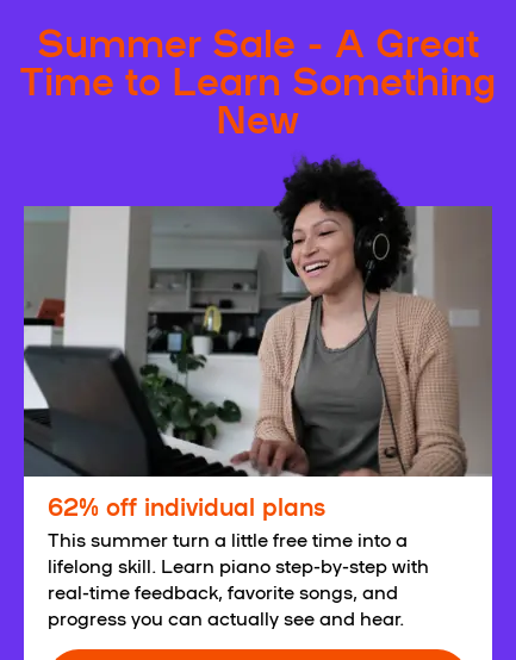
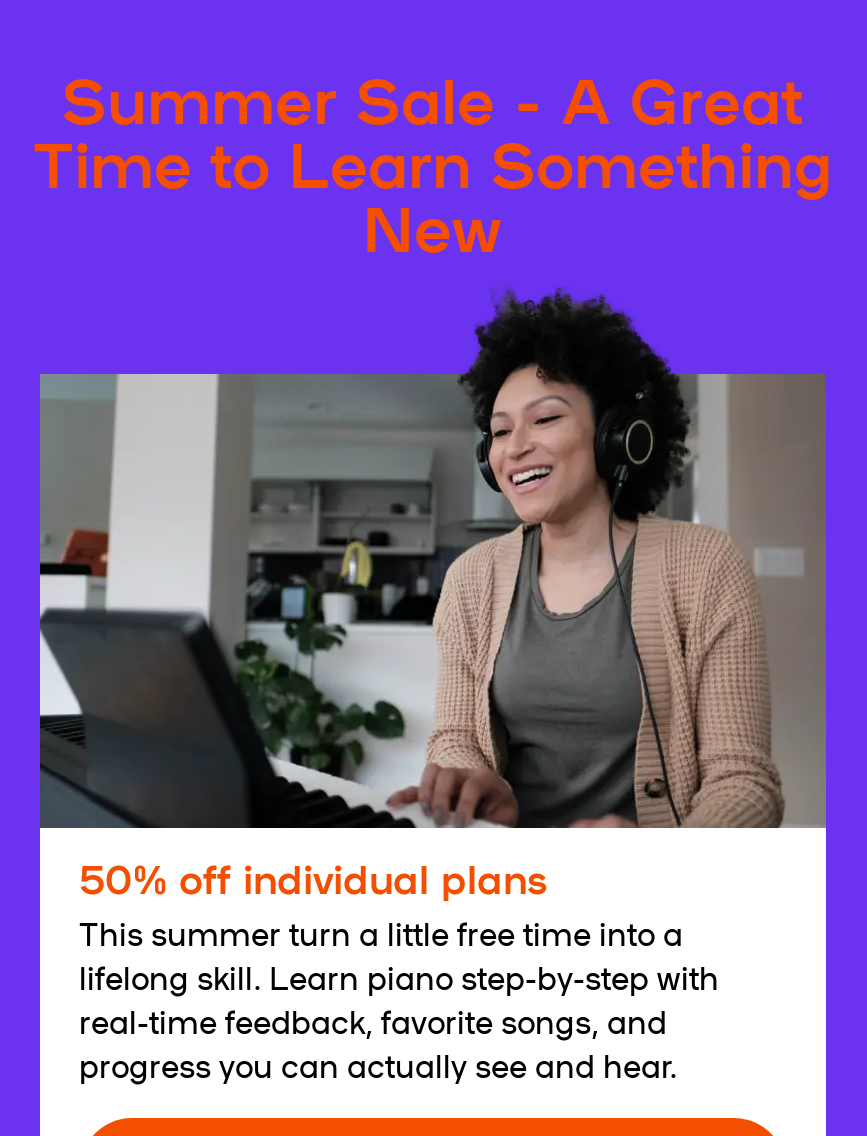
[47,488,325,521] 62% off individual plans -> [79,847,547,903] 50% off individual plans

